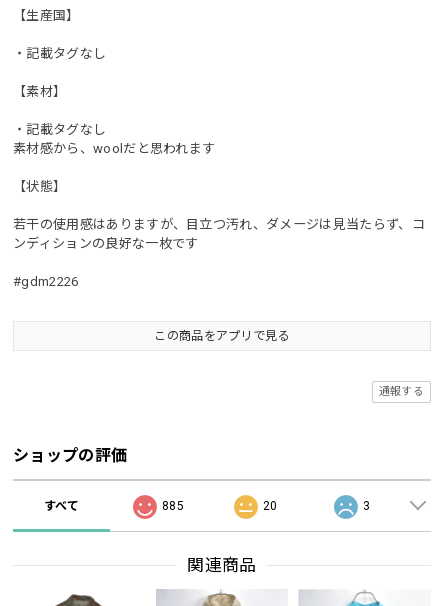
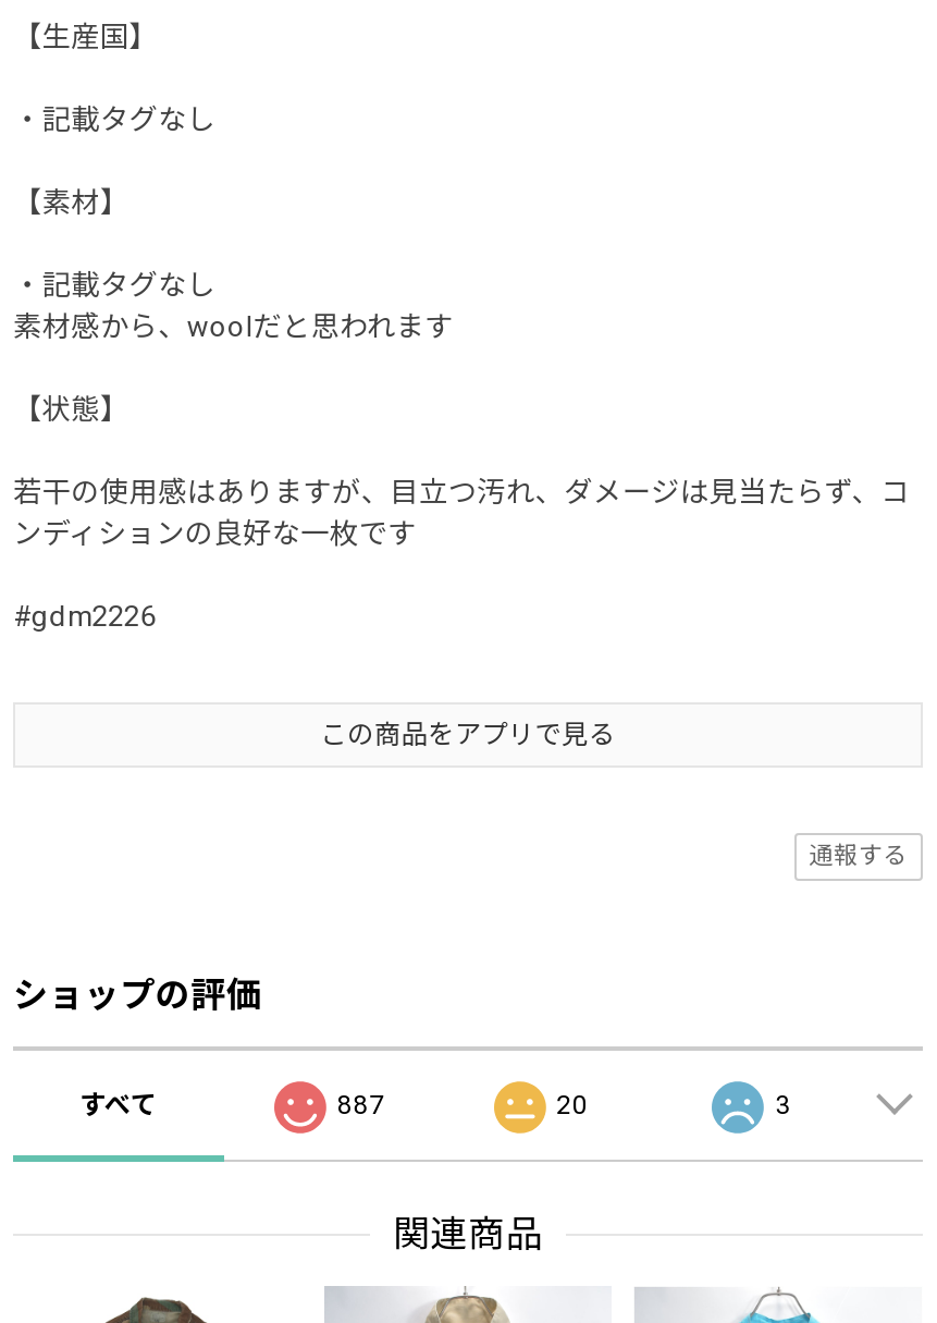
[162,499,184,513] 885 -> [337,1091,385,1121] 887

